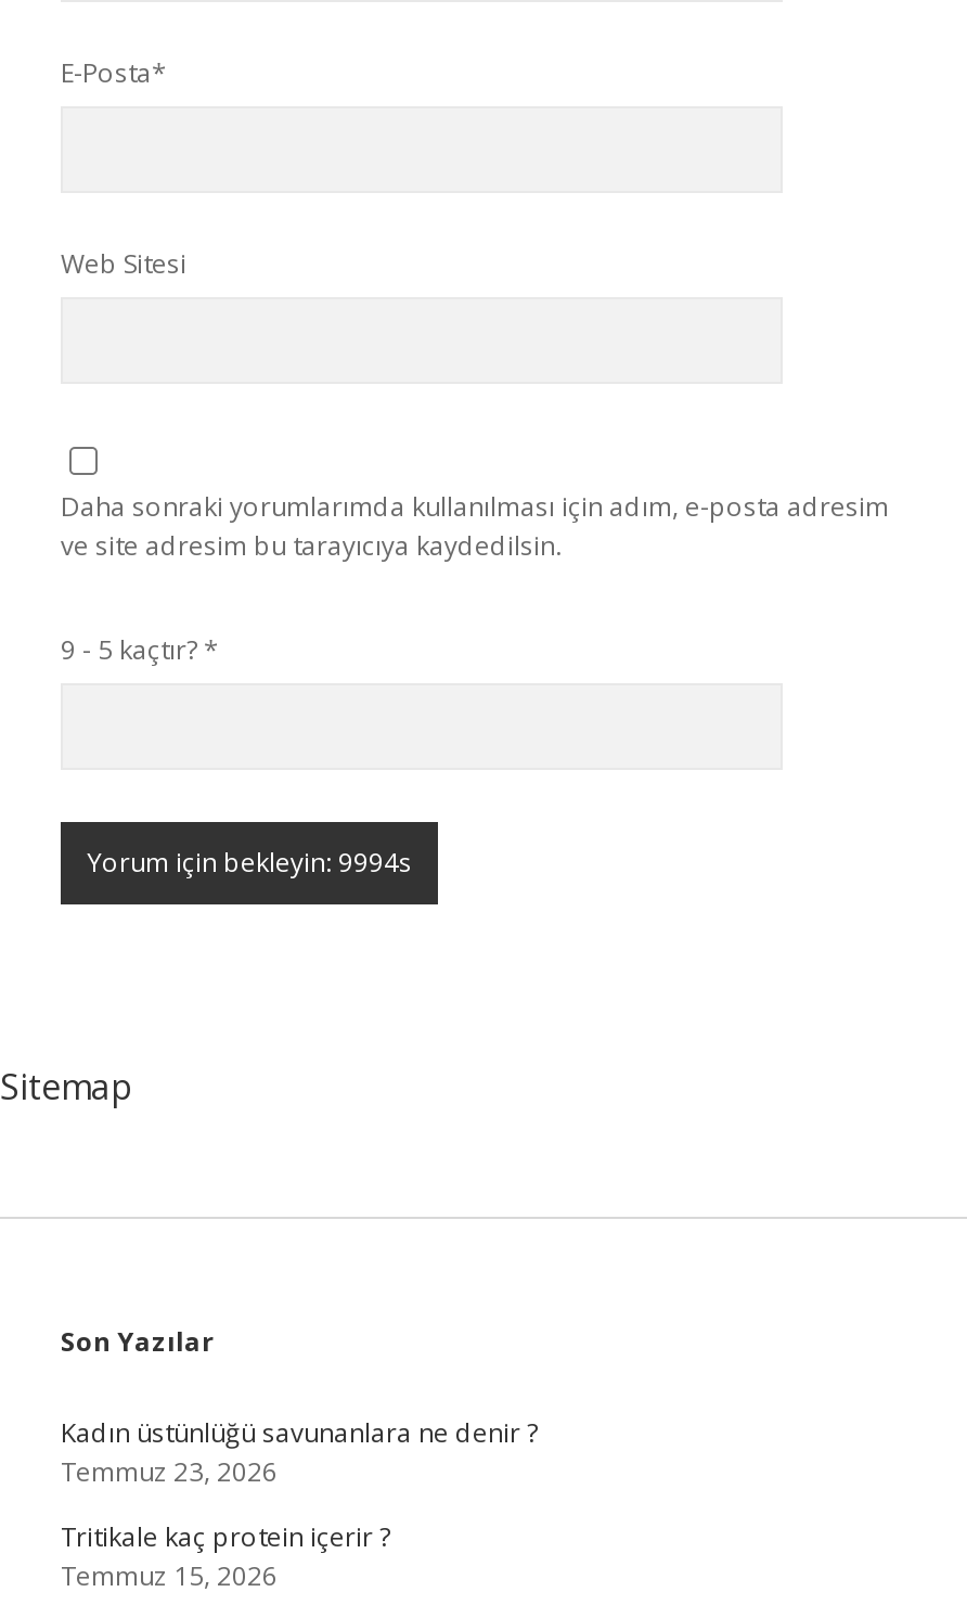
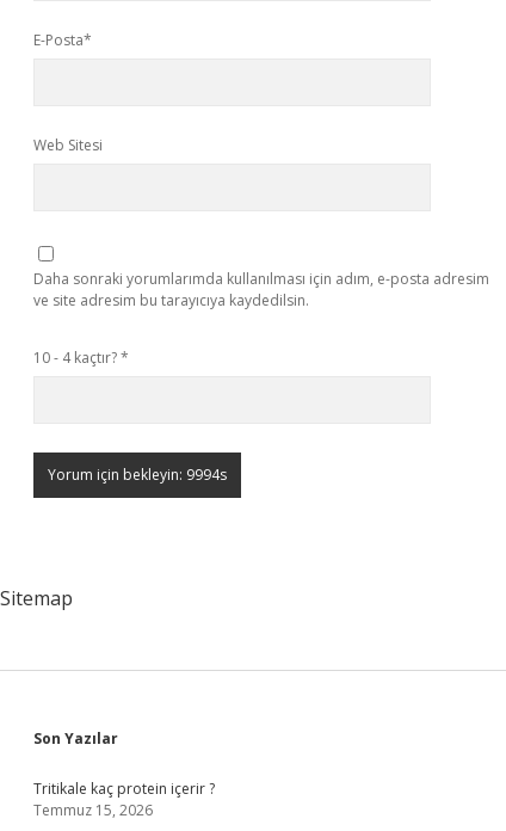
[61,631,219,668] 9 - 5 kaçtır? * -> [33,347,129,368] 10 - 4 kaçtır? *
[61,1414,538,1490] Kadın üstünlüğü savunanlara ne denir ? | Temmuz 23, 2026 -> none

